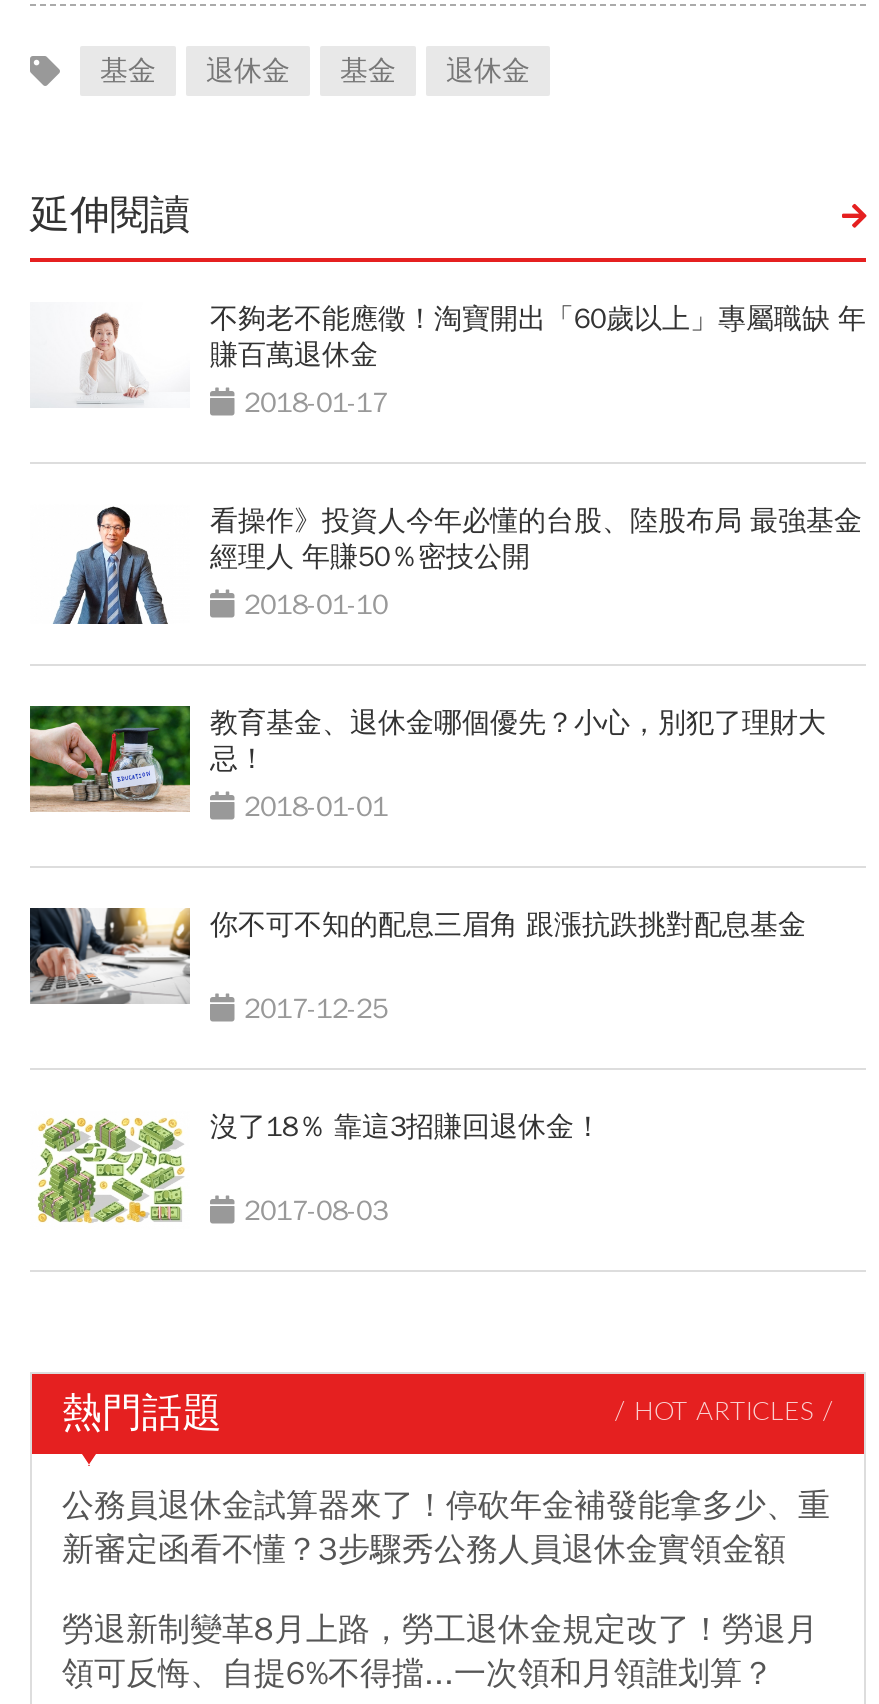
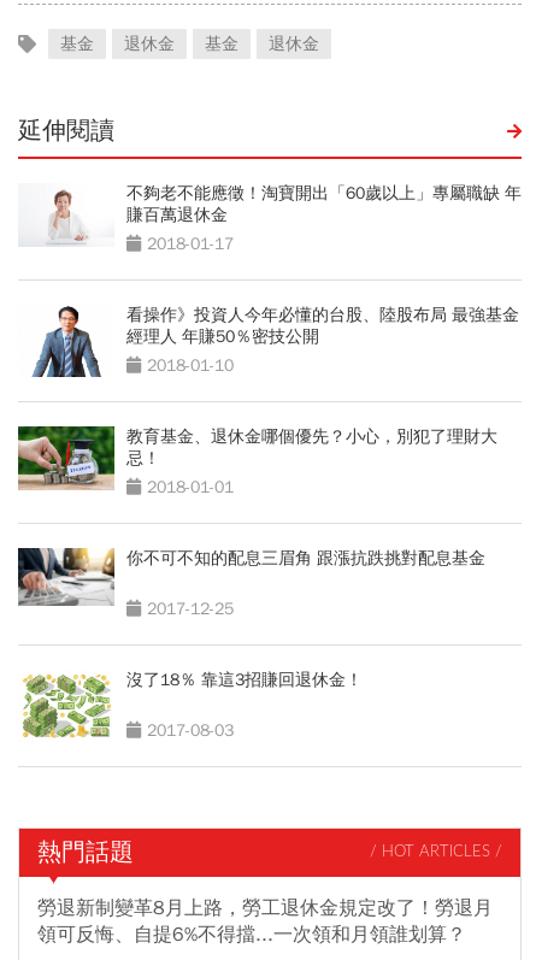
[62,1486,830,1570] 公務員退休金試算器來了！停砍年金補發能拿多少、重 | 新審定函看不懂？3步驟秀公務人員退休金實領金額 -> none

